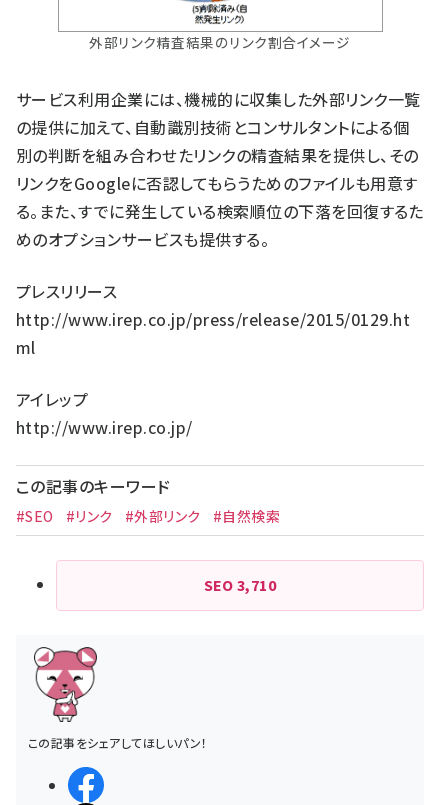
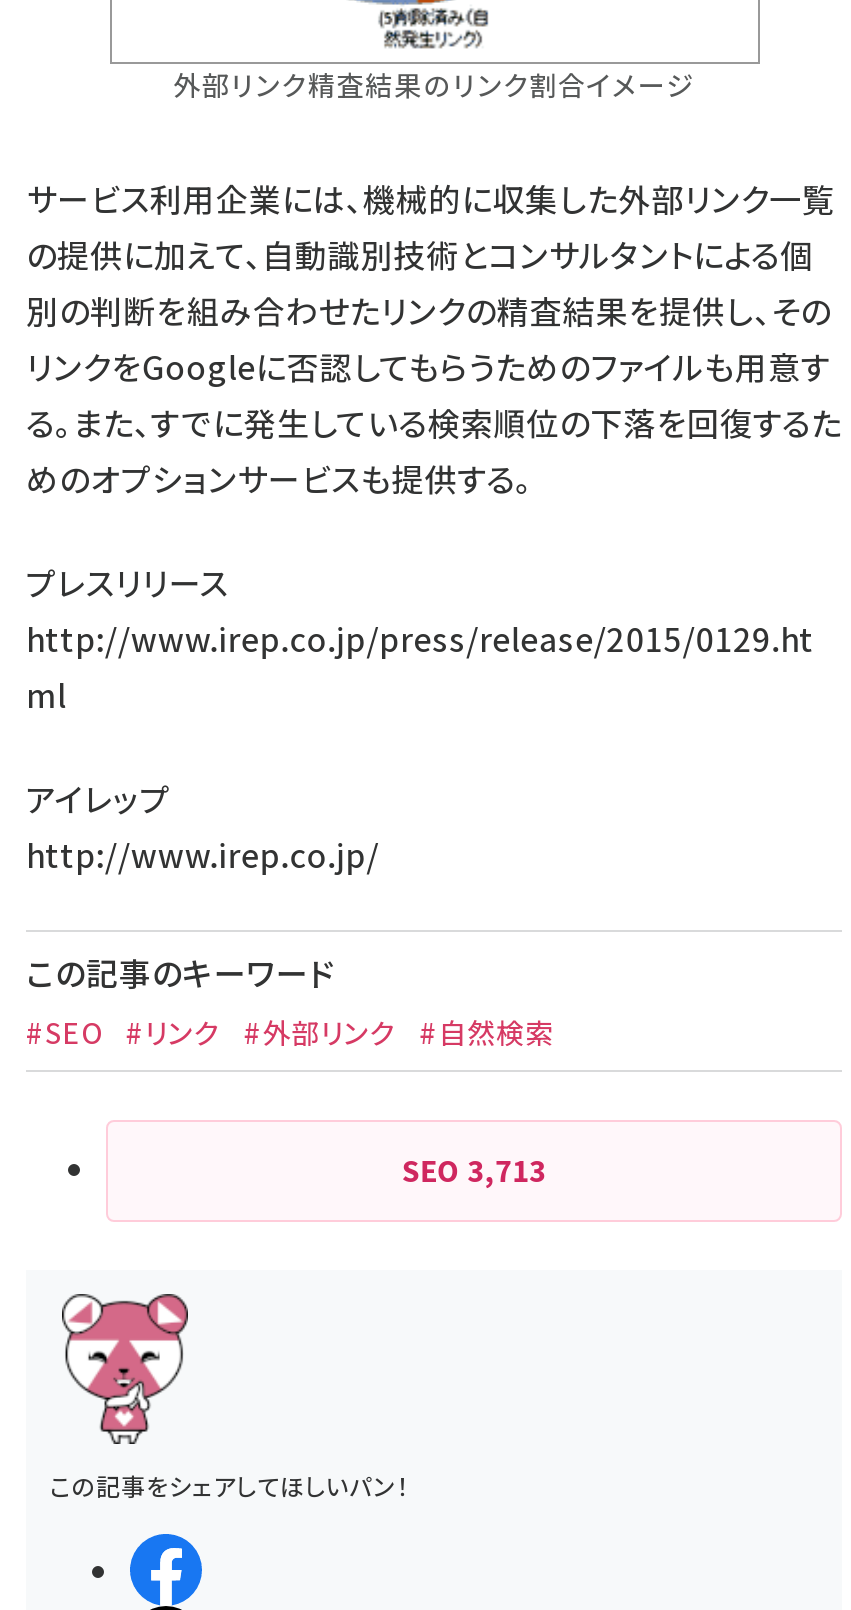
[204,575,276,595] SEO 3,710 -> [402,1150,546,1190] SEO 3,713

